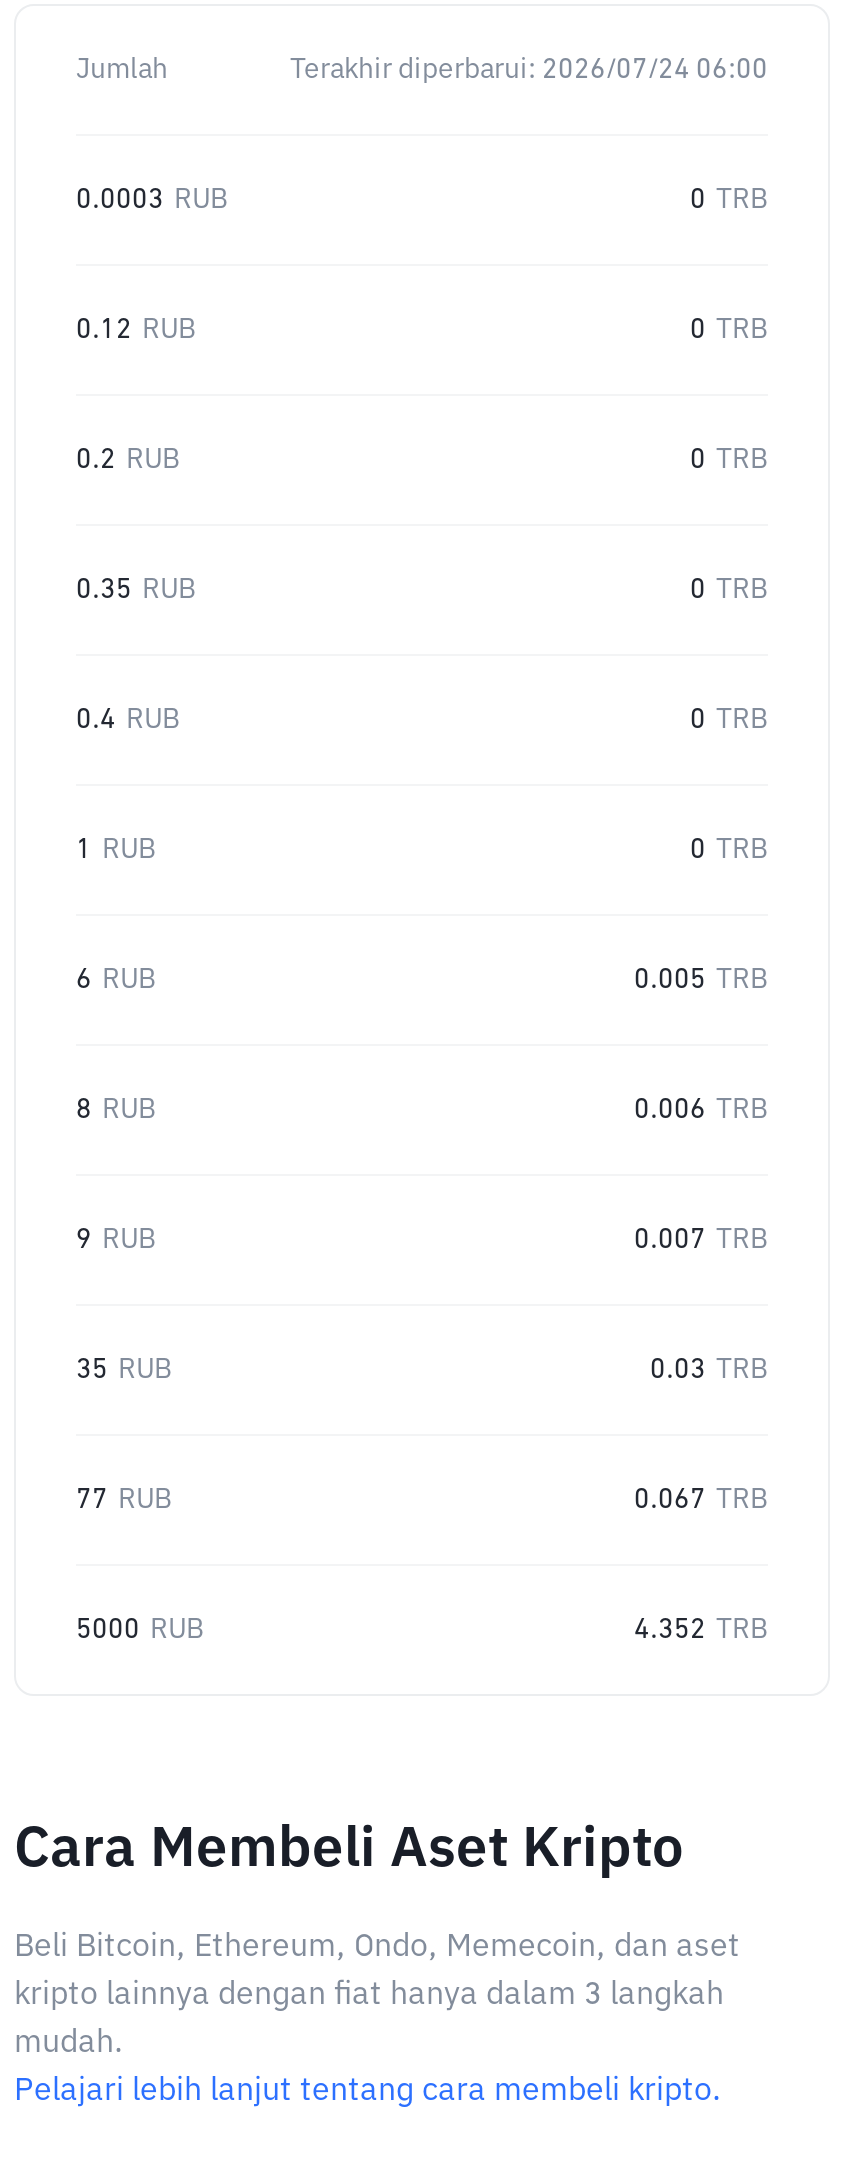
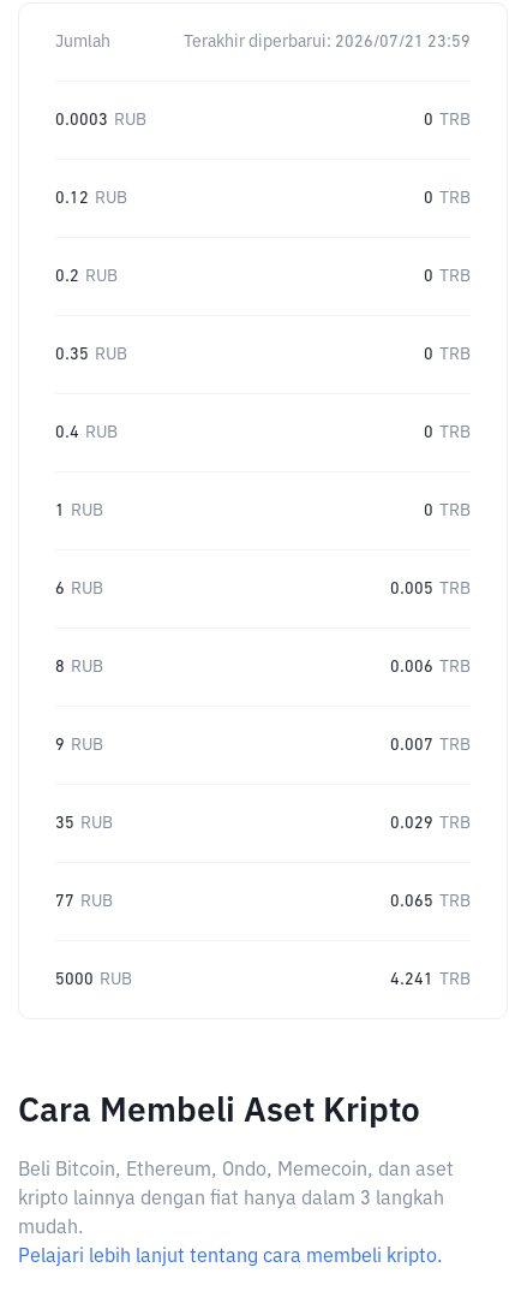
[290,56,768,84] Terakhir diperbarui: 2026/07/24 06:00 -> [184,34,471,50] Terakhir diperbarui: 2026/07/21 23:59
[650,1356,768,1384] 0.03 TRB -> [390,815,471,832] 0.029 TRB
[634,1486,768,1514] 0.067 TRB -> [390,893,471,910] 0.065 TRB
[634,1616,768,1644] 4.352 TRB -> [390,971,471,988] 4.241 TRB

